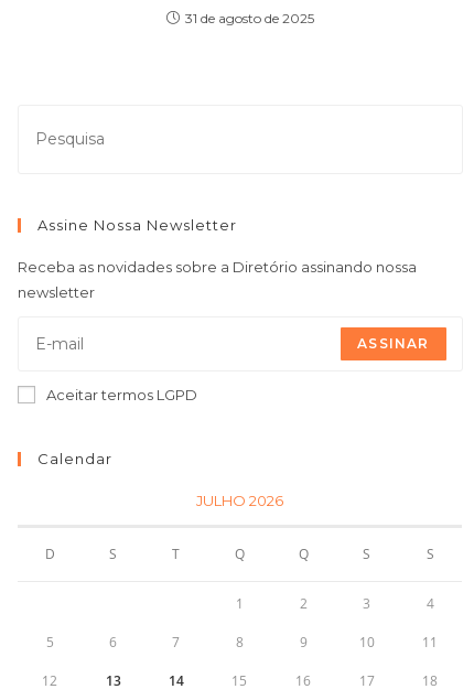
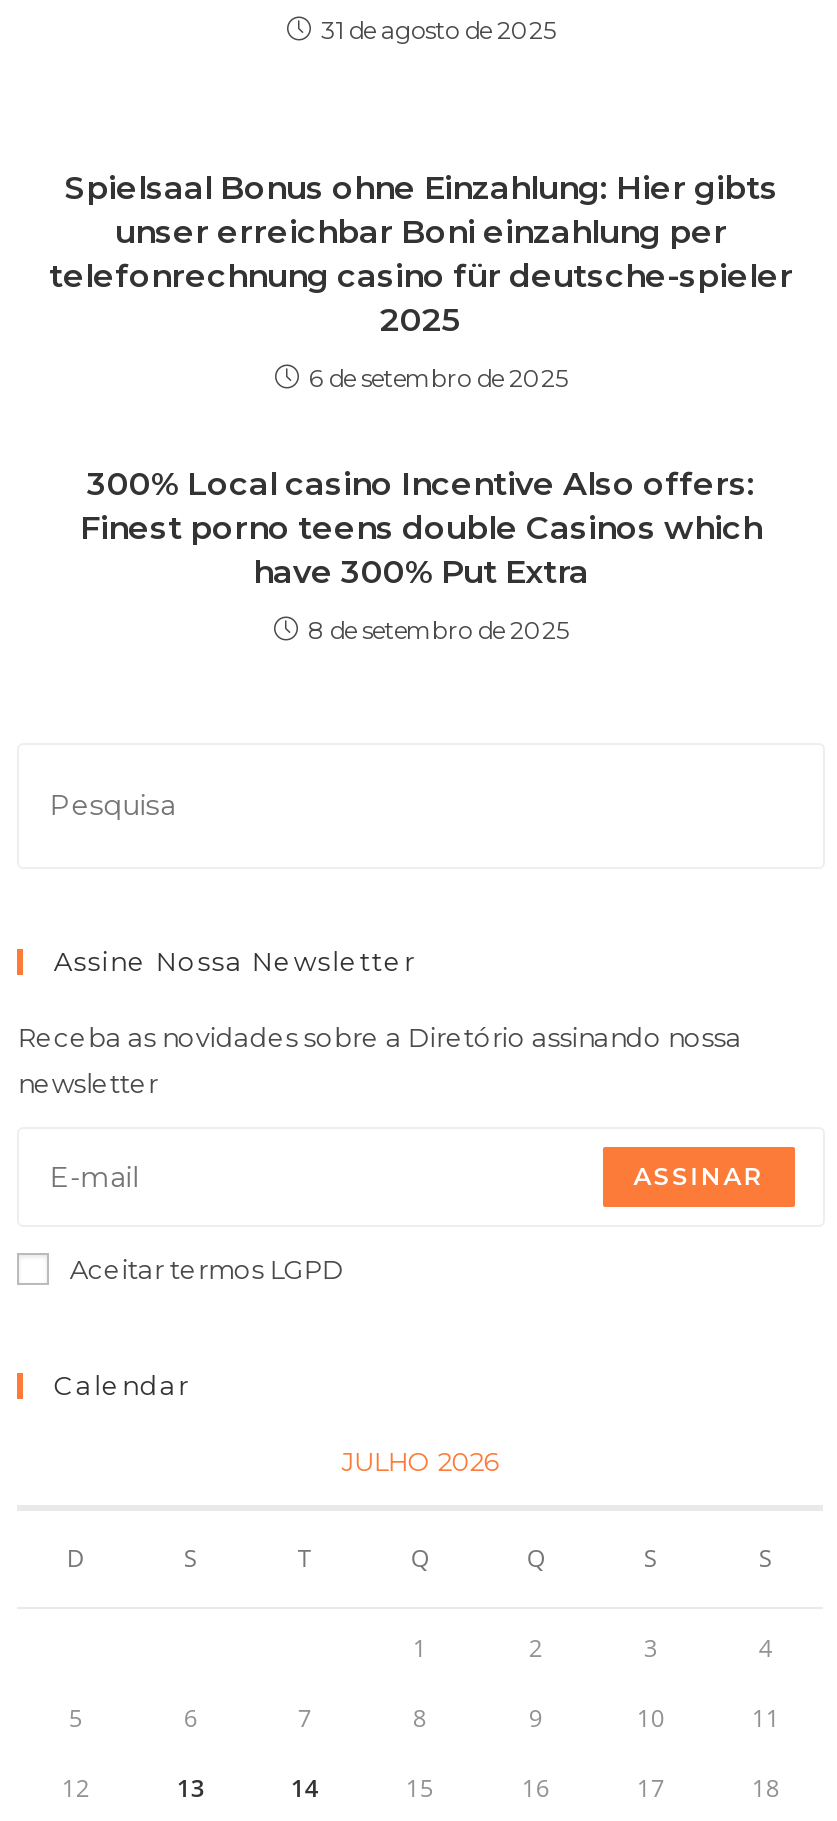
none -> [49,169,793,645] Spielsaal Bonus ohne Einzahlung: Hier gibts | unser erreichbar Boni einzahlung per | telefonrechnung casino für deutsche-spieler | 2025 | 6 de setembro de 2025 | 300% Local casino Incentive Also offers: | Finest porno teens double Casinos which | have 300% Put Extra | 8 de setembro de 2025

